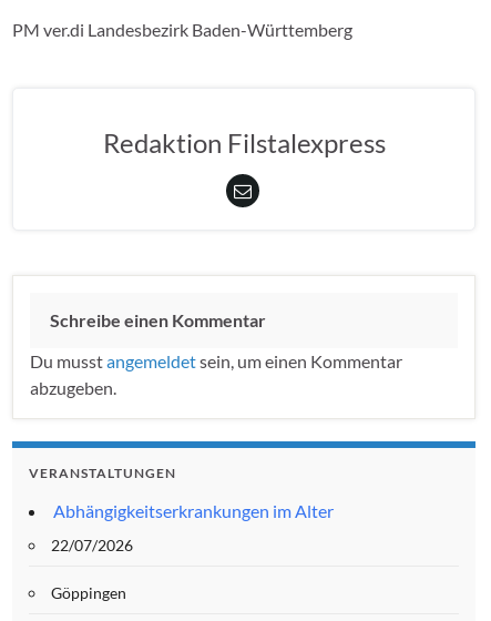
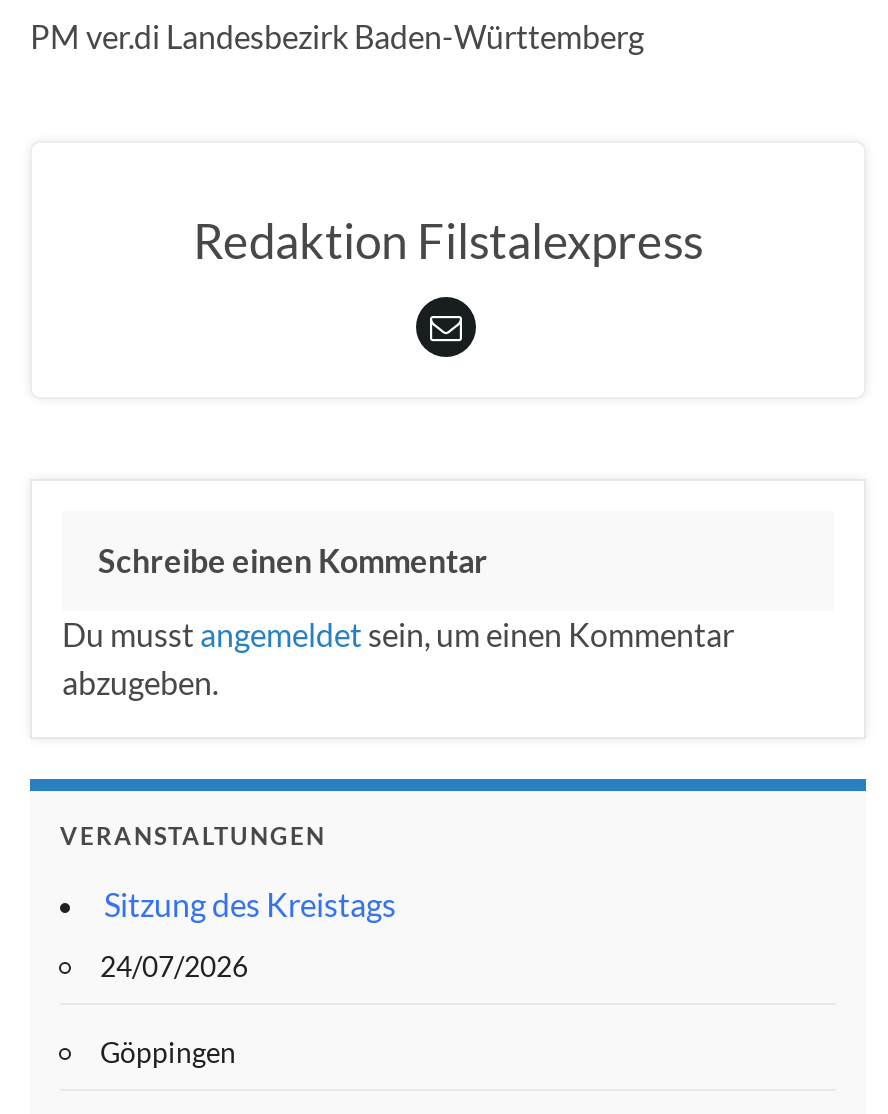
[53,500,334,521] Abhängigkeitserkrankungen im Alter -> [104,885,396,923] Sitzung des Kreistags
[51,536,133,555] 22/07/2026 -> [100,949,248,983] 24/07/2026

